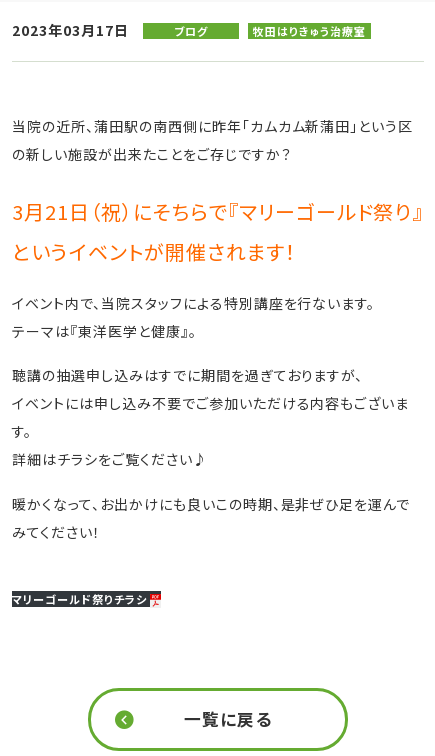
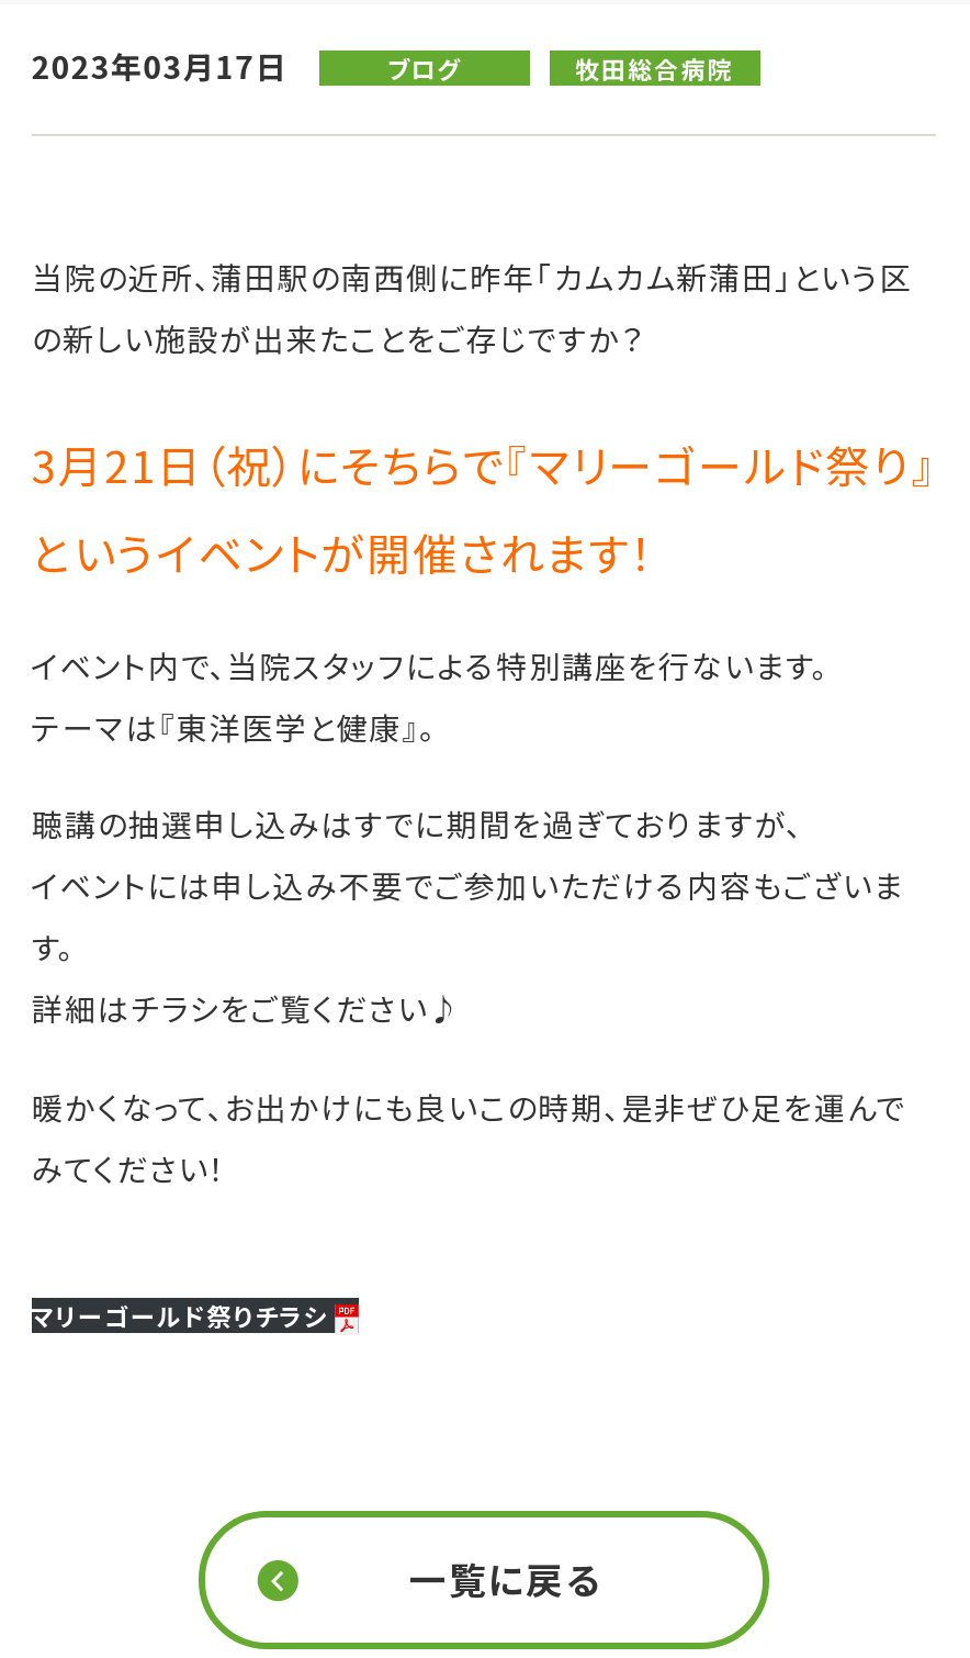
[253,23,366,39] 牧田はりきゅう治療室 -> [575,50,733,85] 牧田総合病院

